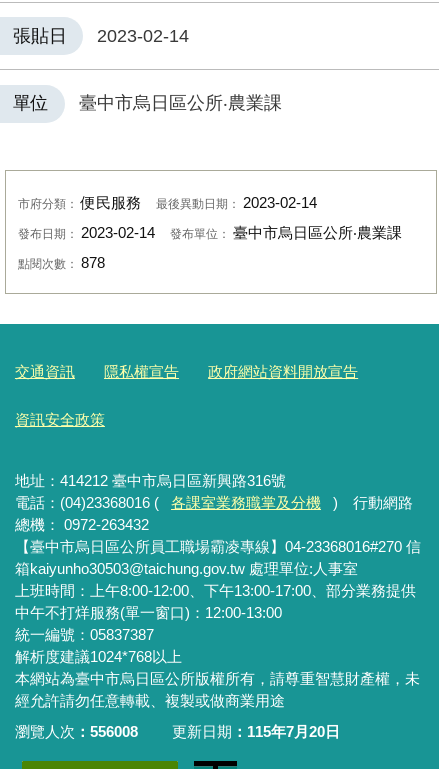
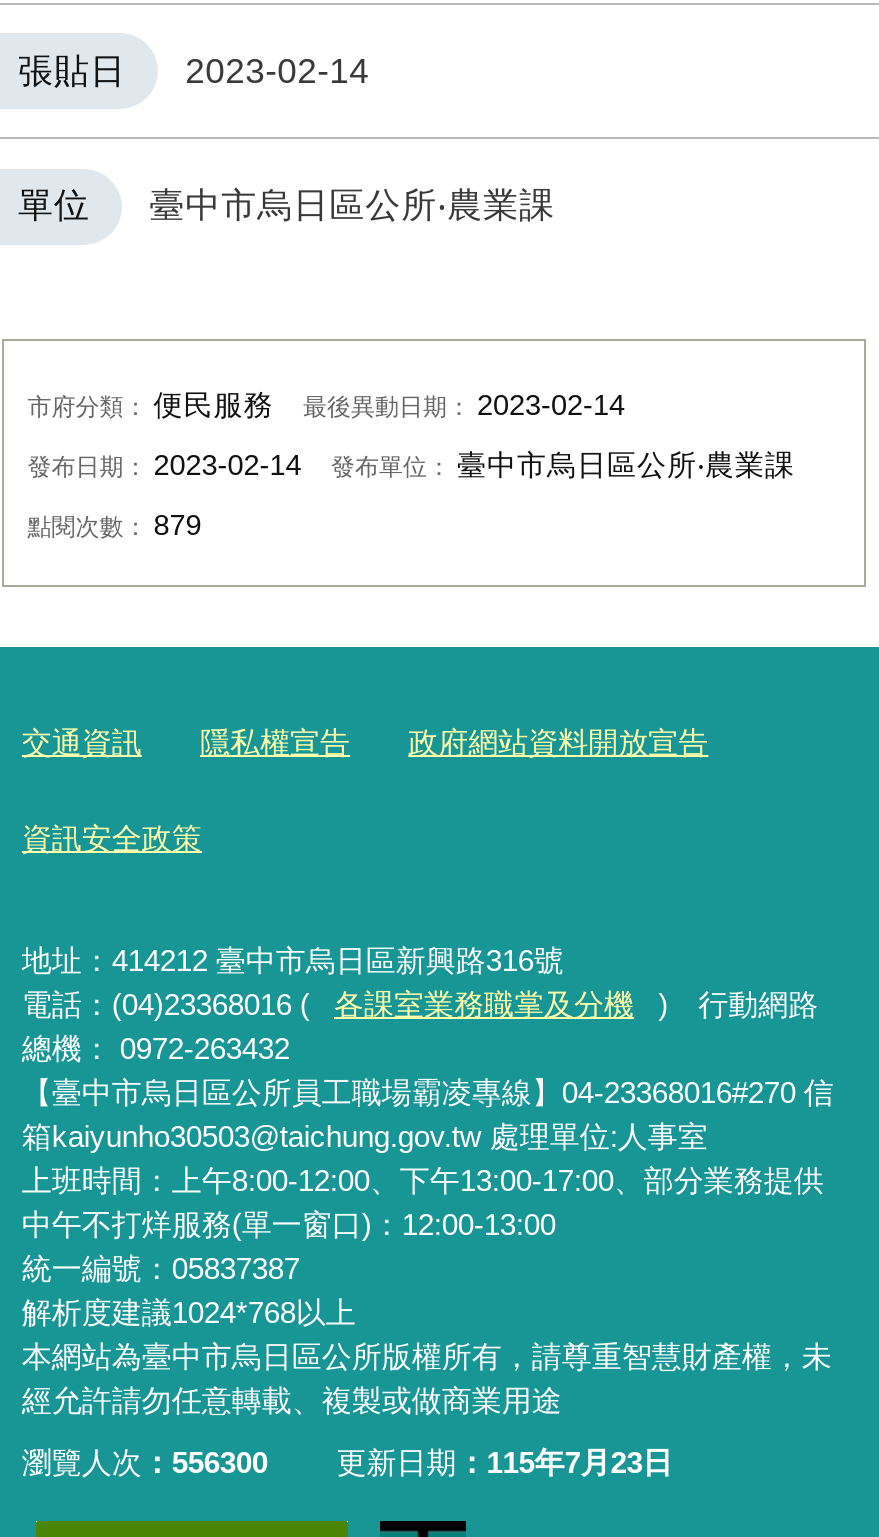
[18,255,105,271] 點閱次數：878 -> [27,509,201,541] 點閱次數：879
[15,723,138,740] 瀏覽人次 556008 -> [22,1446,268,1480] 瀏覽人次 556300
[172,723,340,740] 更新日期 115年7月20日 -> [336,1446,672,1480] 更新日期 115年7月23日

